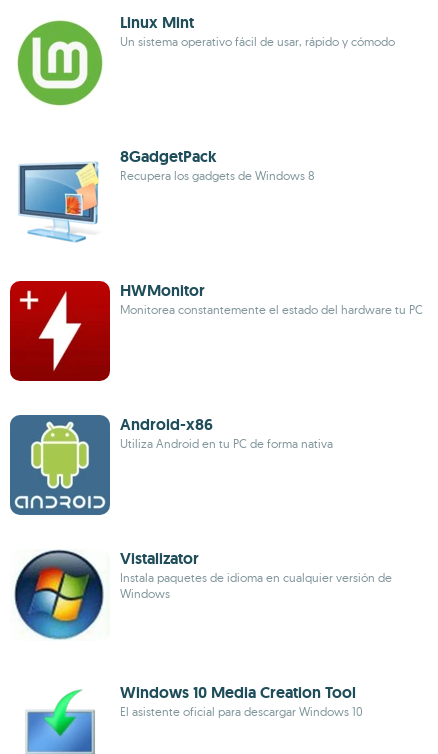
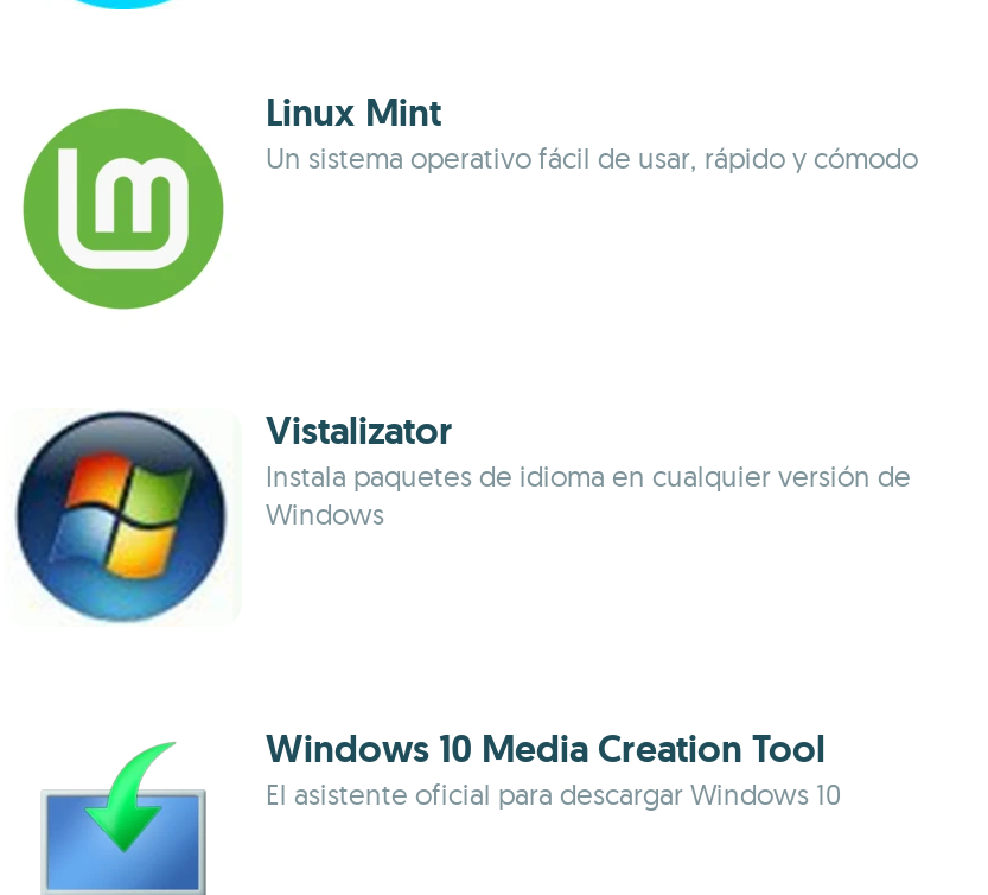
[18,146,315,243] [image] | 8GadgetPack | Recupera los gadgets de Windows 8 -> none
[9,280,423,382] [image] | HWMonitor | Monitorea constantemente el estado del hardware tu PC -> none
[9,414,333,516] [image] | Android-x86 | Utiliza Android en tu PC de forma nativa -> none

